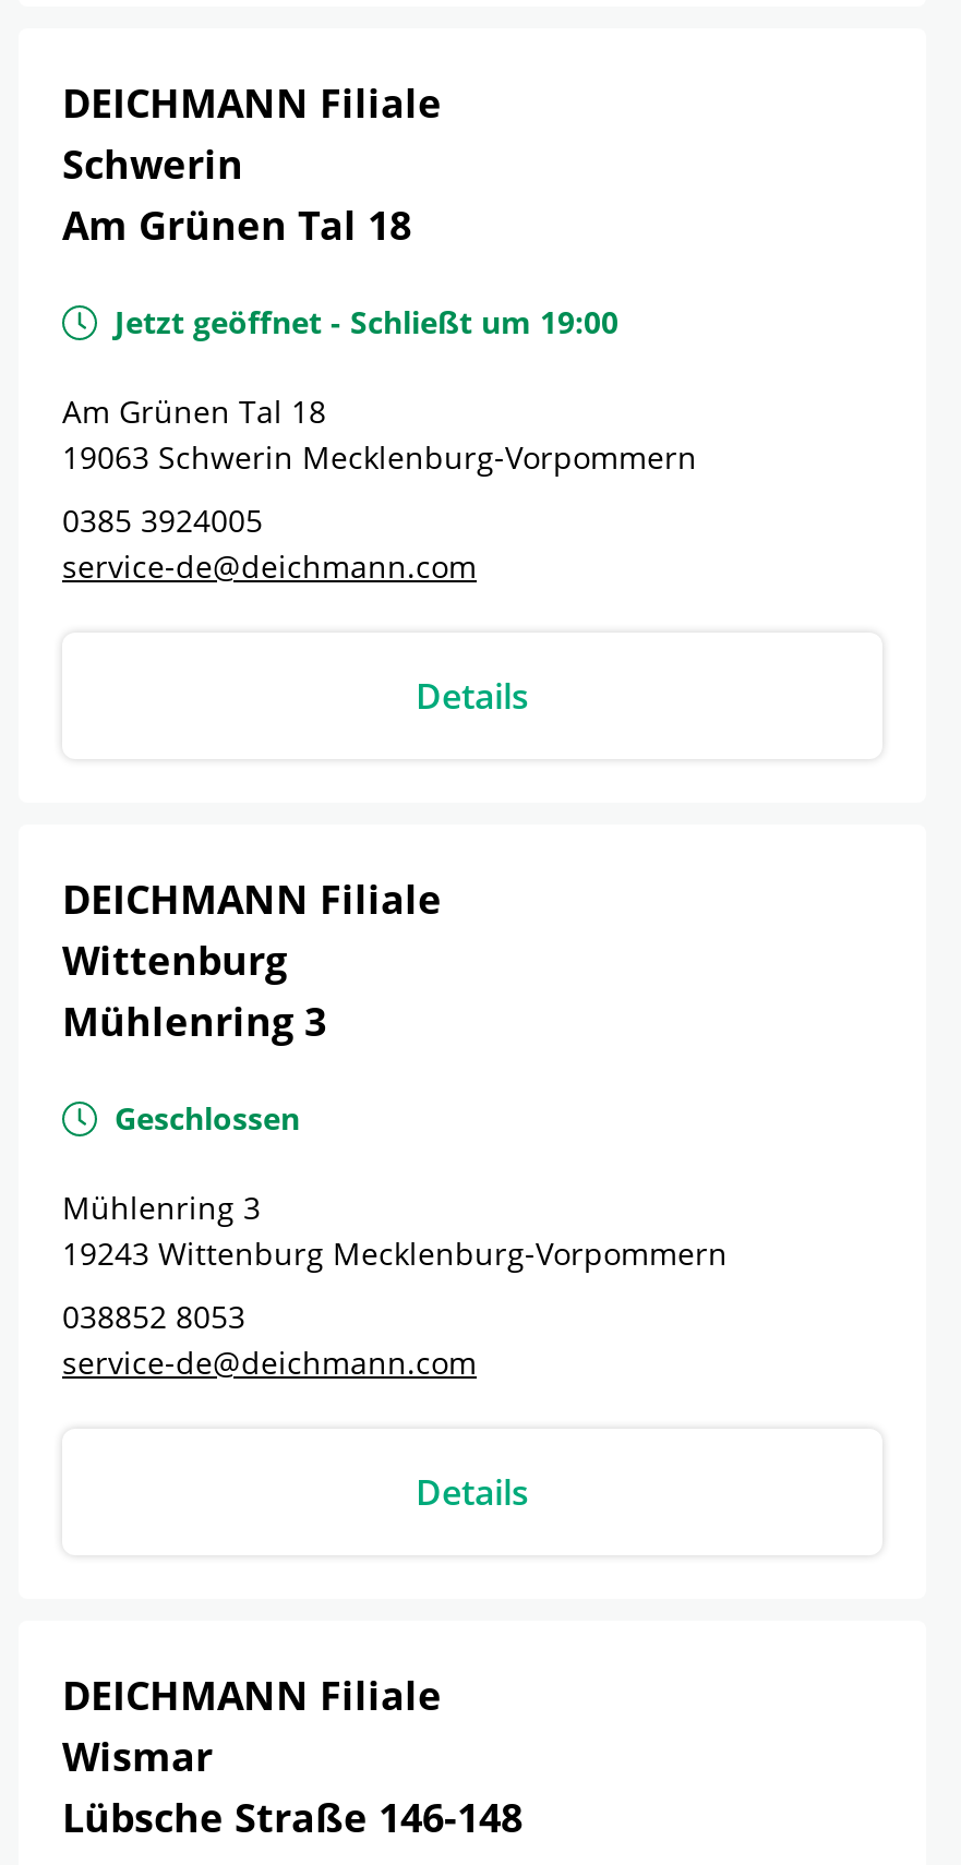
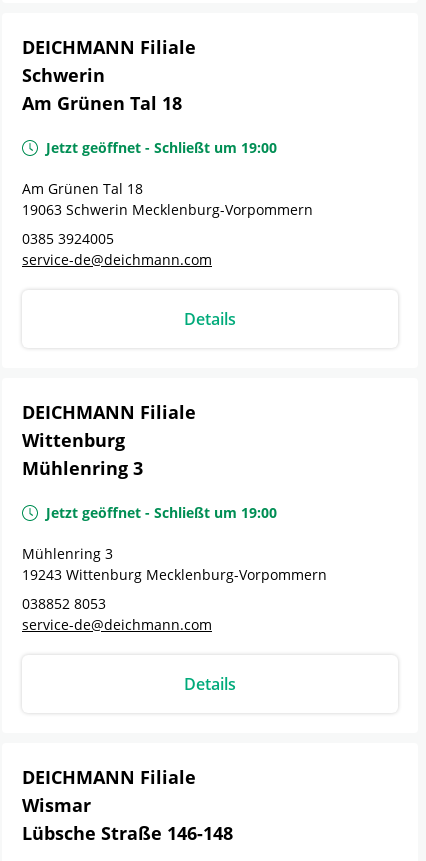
[115,1097,300,1139] Geschlossen -> [46,503,277,522] Jetzt geöffnet - Schließt um 19:00

